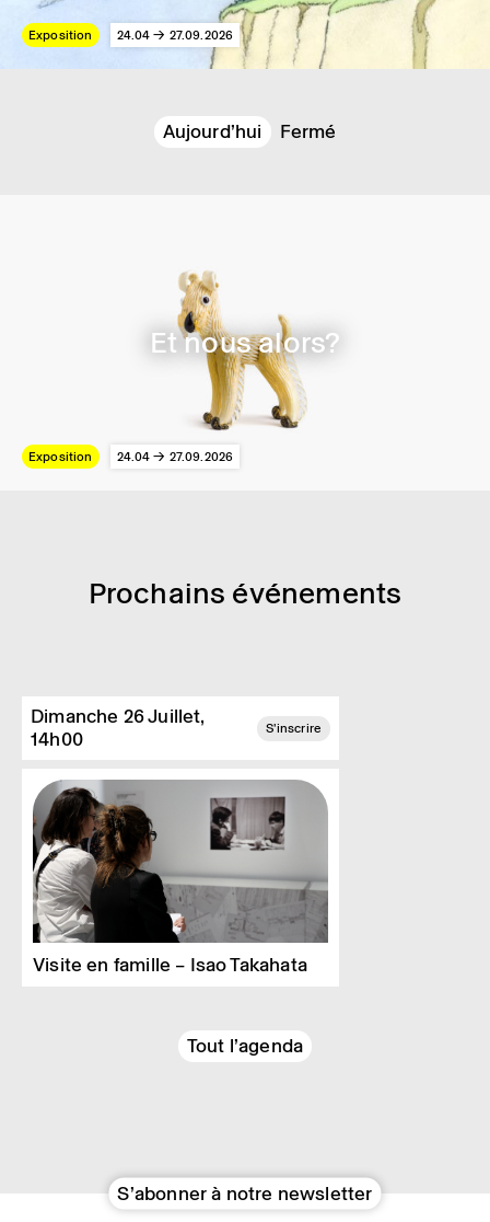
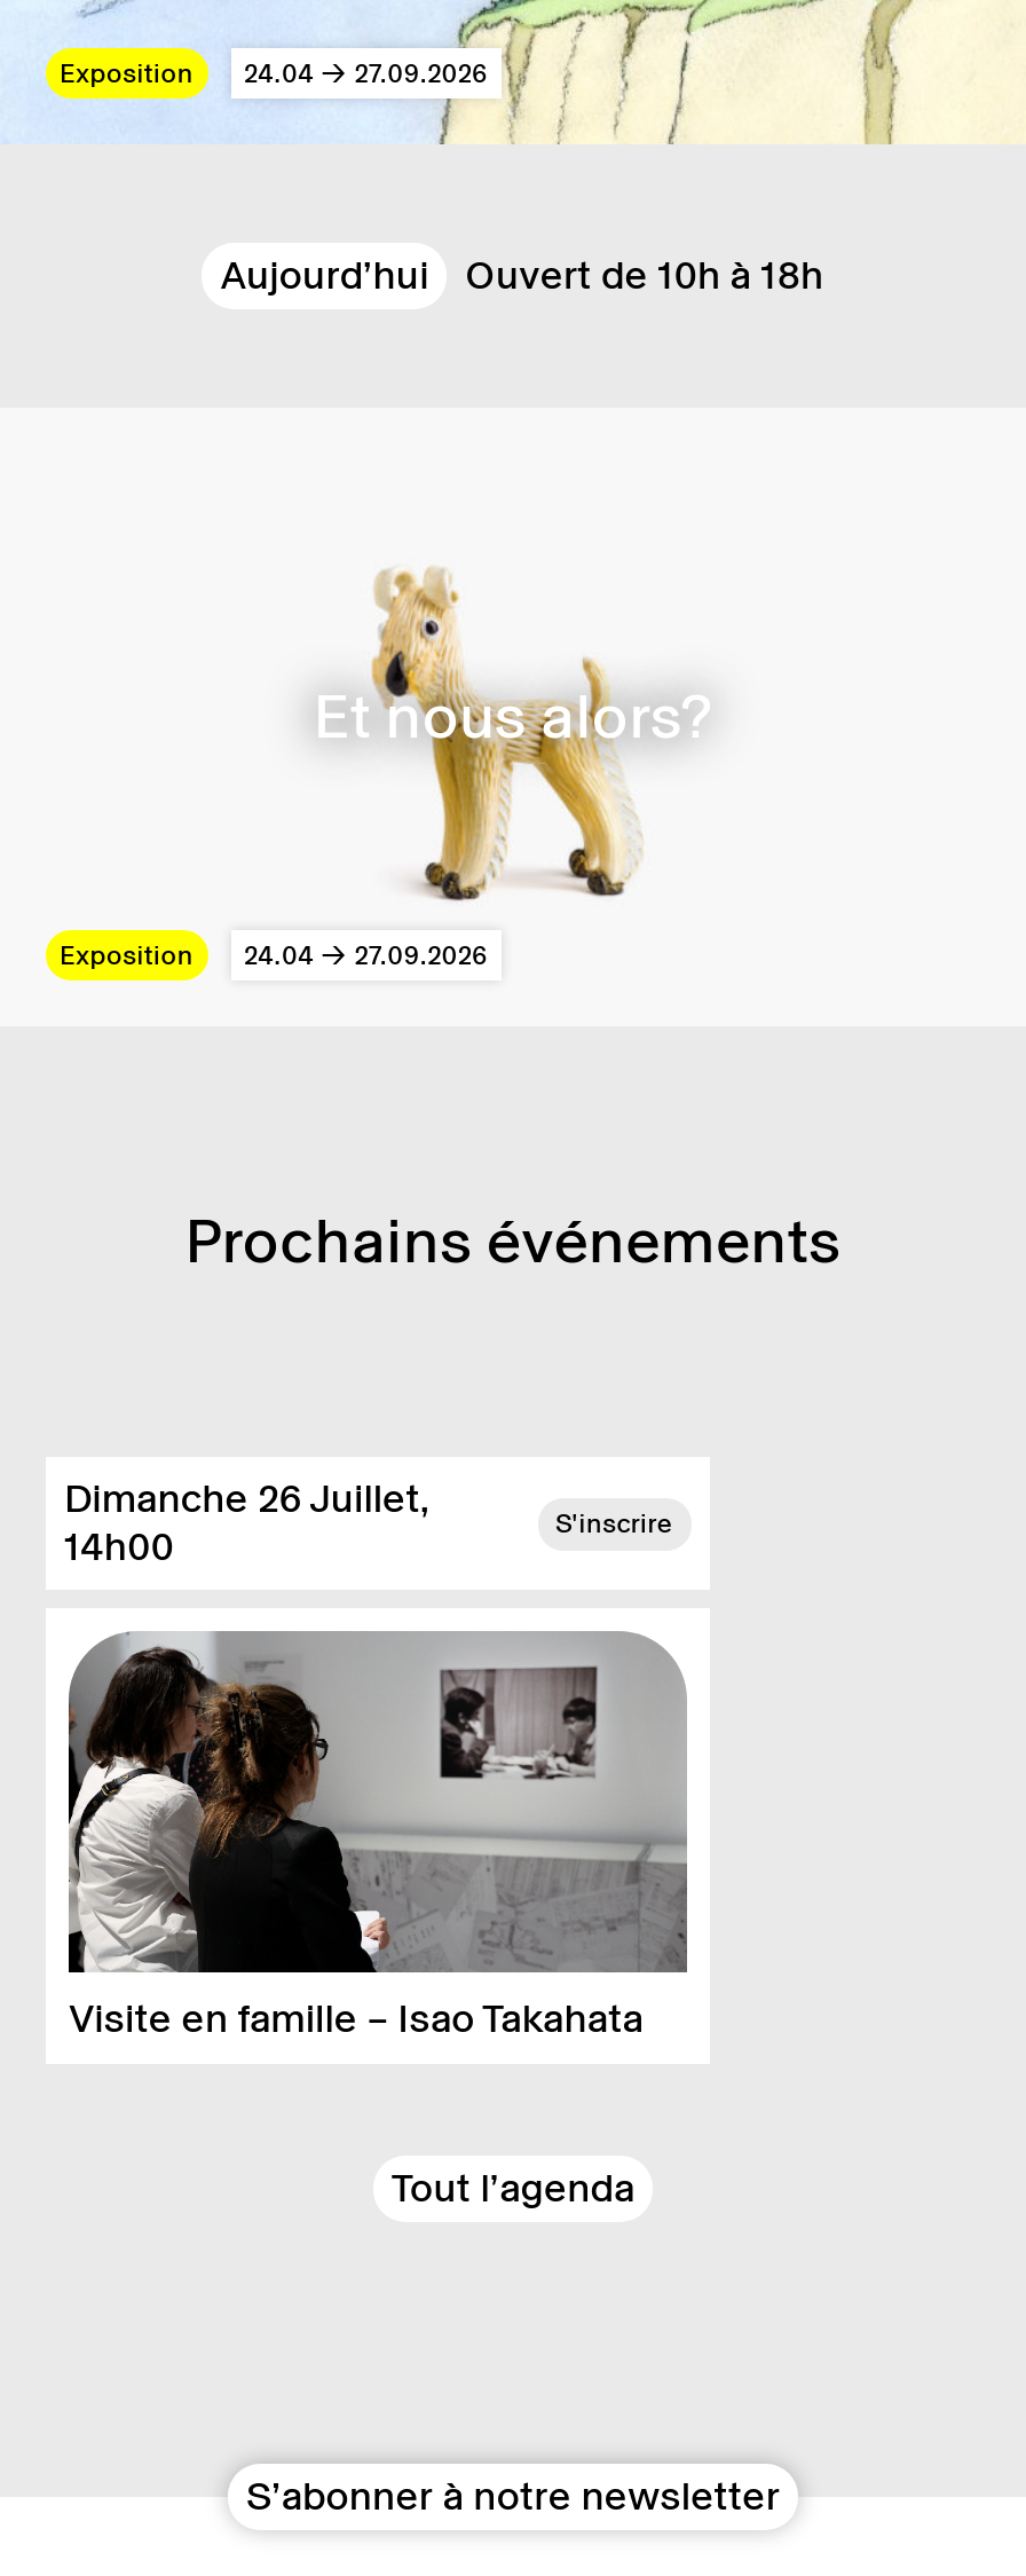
[279,120,336,144] Fermé -> [466,250,824,301] Ouvert de 10h à 18h

